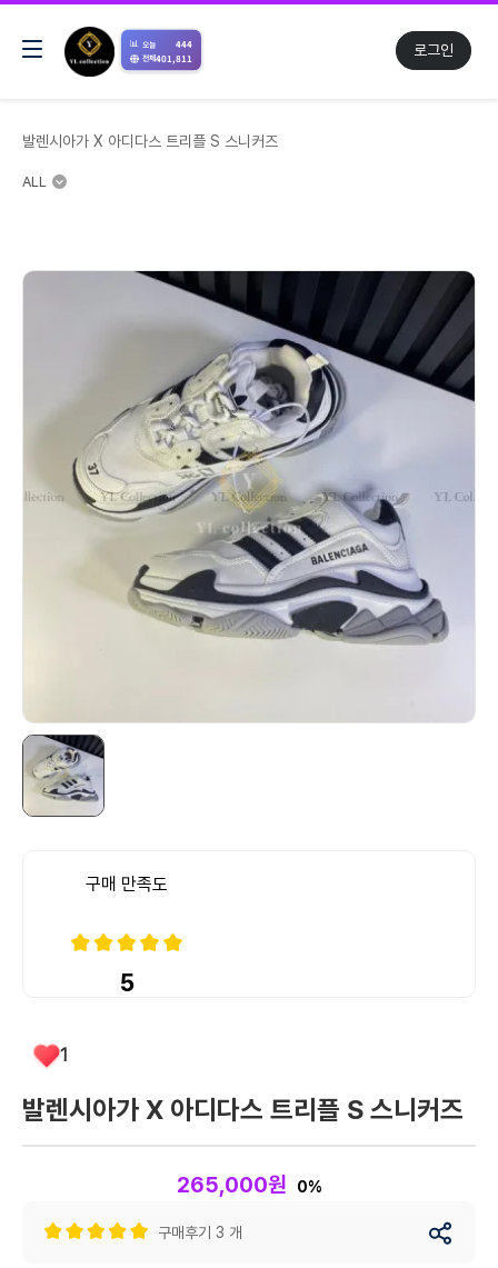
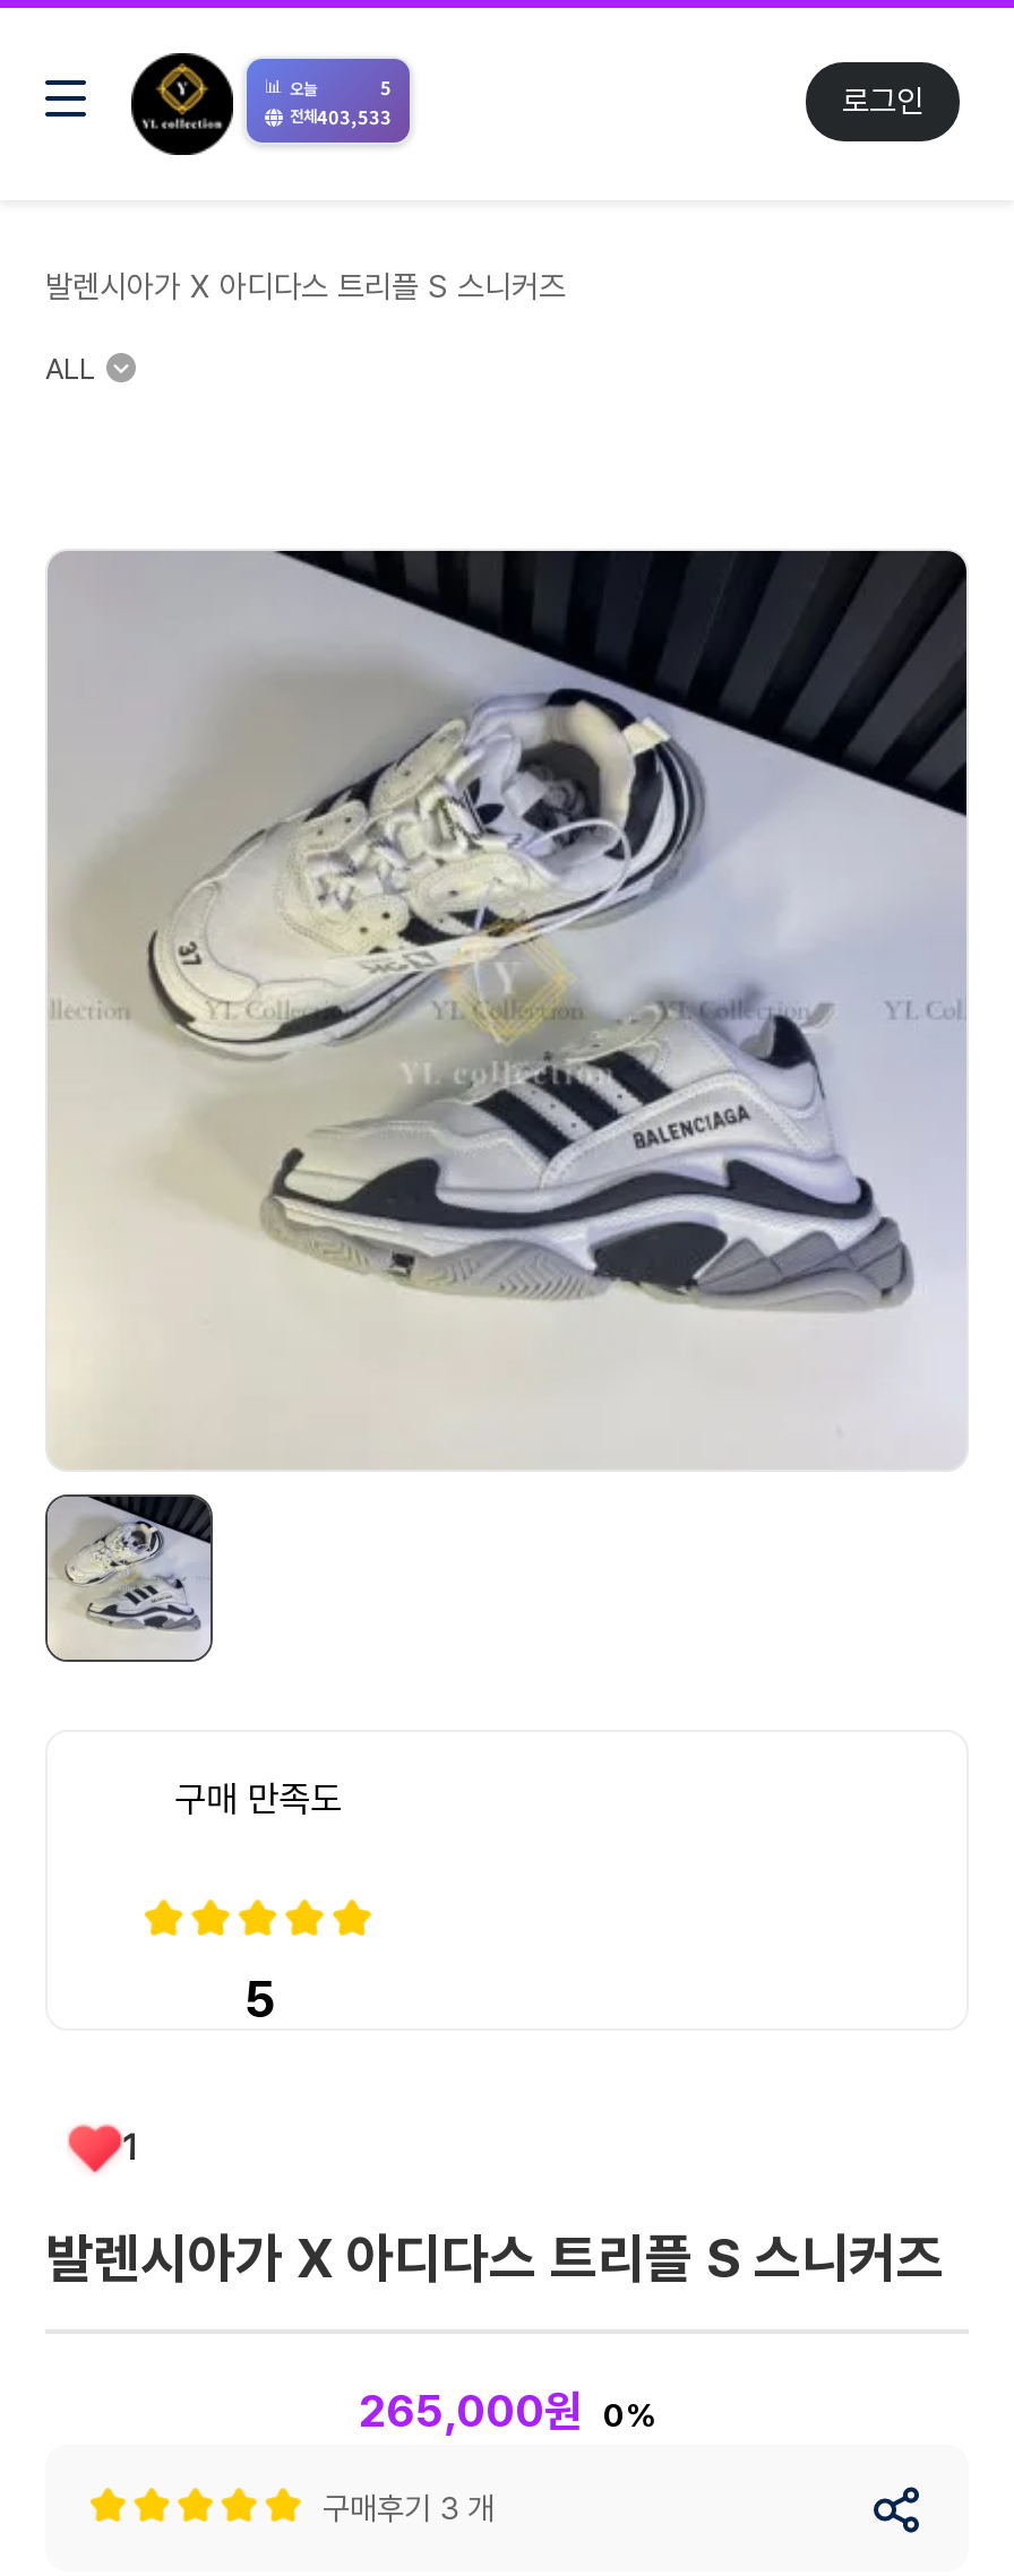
[176,37,192,49] 444 -> [380,75,392,100] 5
[142,51,192,63] 전체401,811 -> [290,103,392,128] 전체403,533

